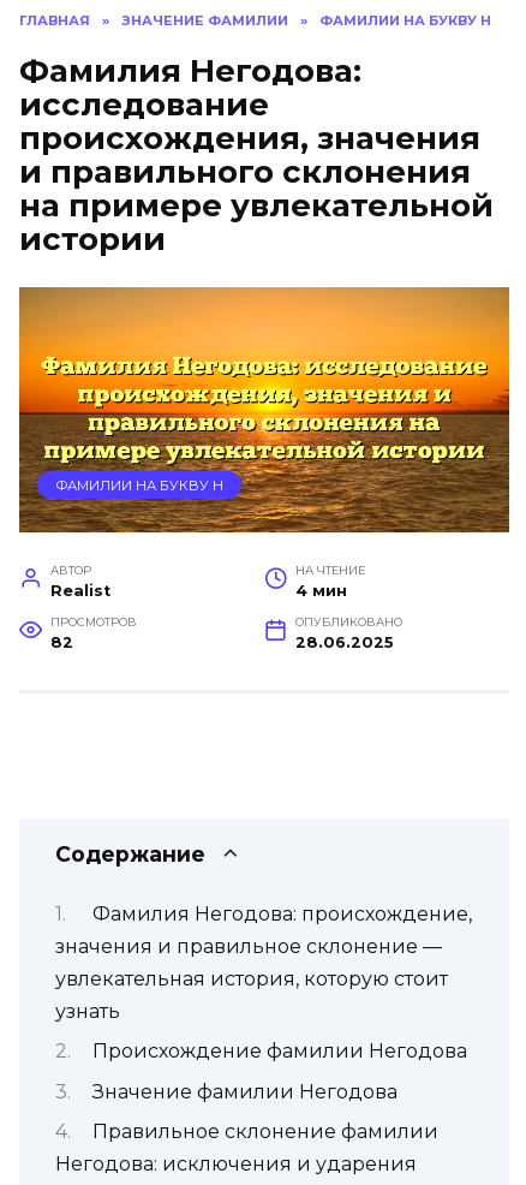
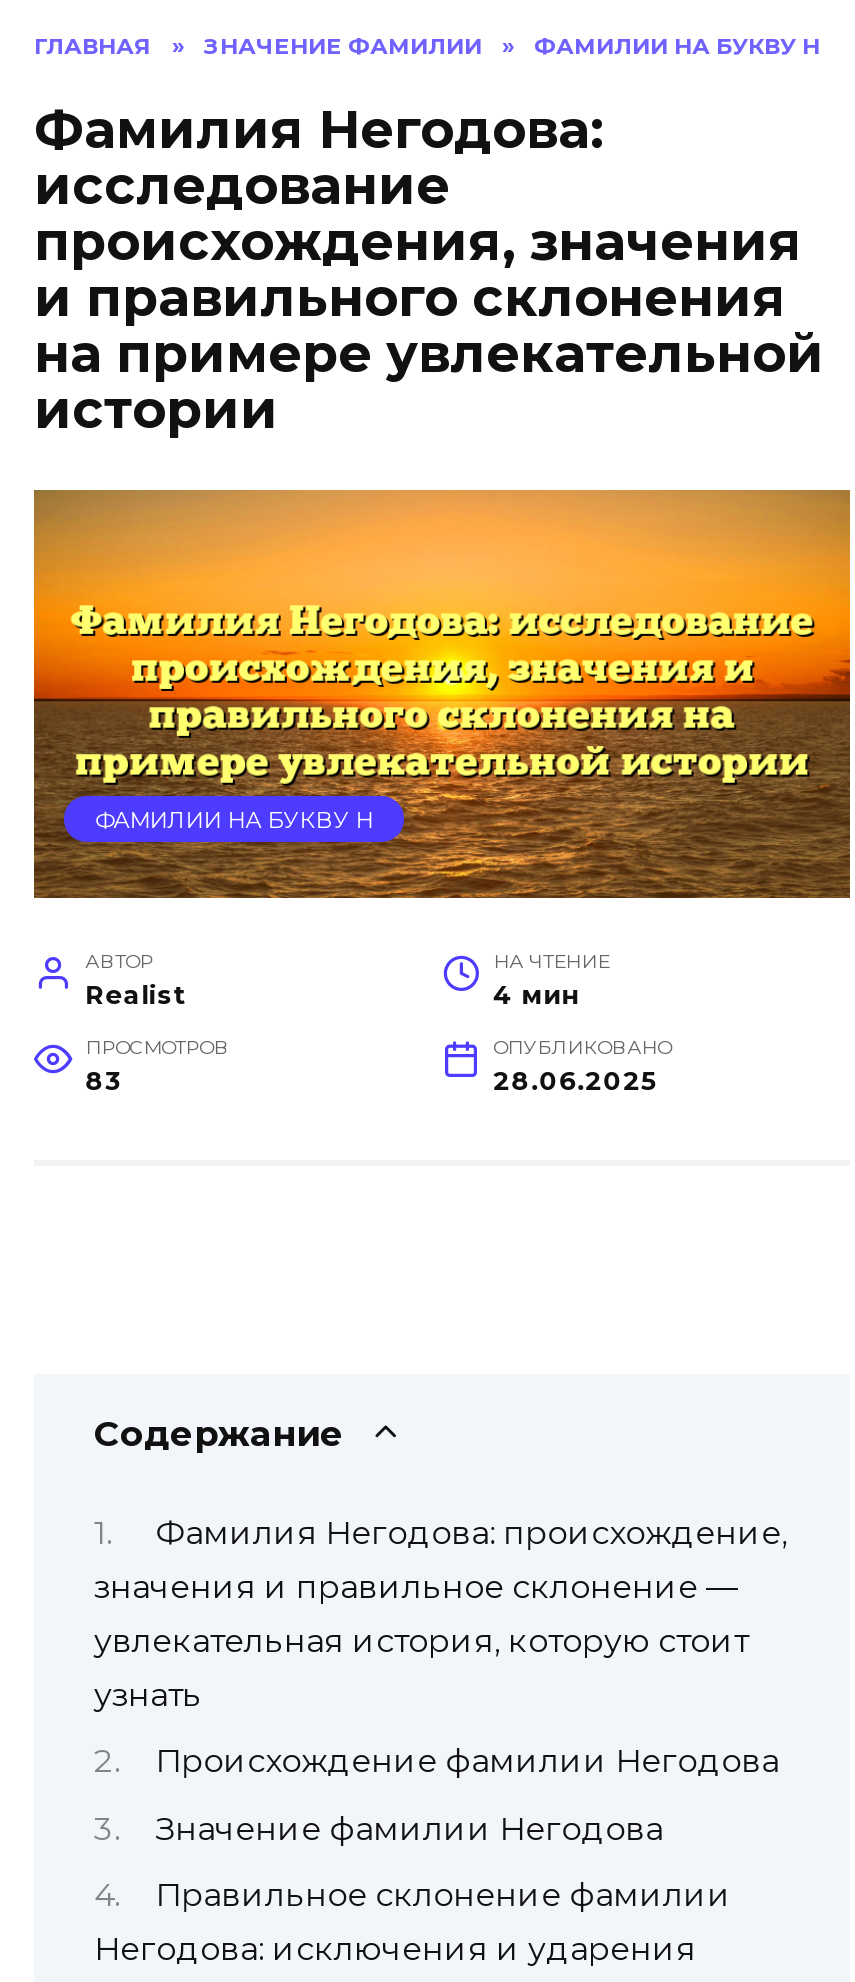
[50,634,73,652] 82 -> [85,1067,123,1097] 83

